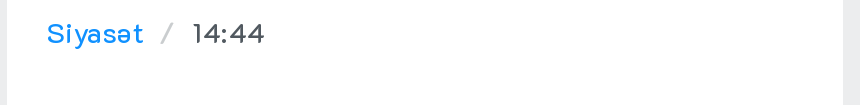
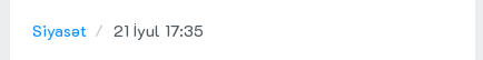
[47,14,265,52] Siyasət 14:44 -> [32,20,204,41] Siyasət 21 İyul 17:35

